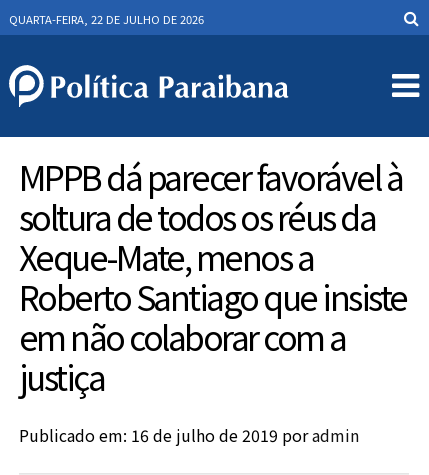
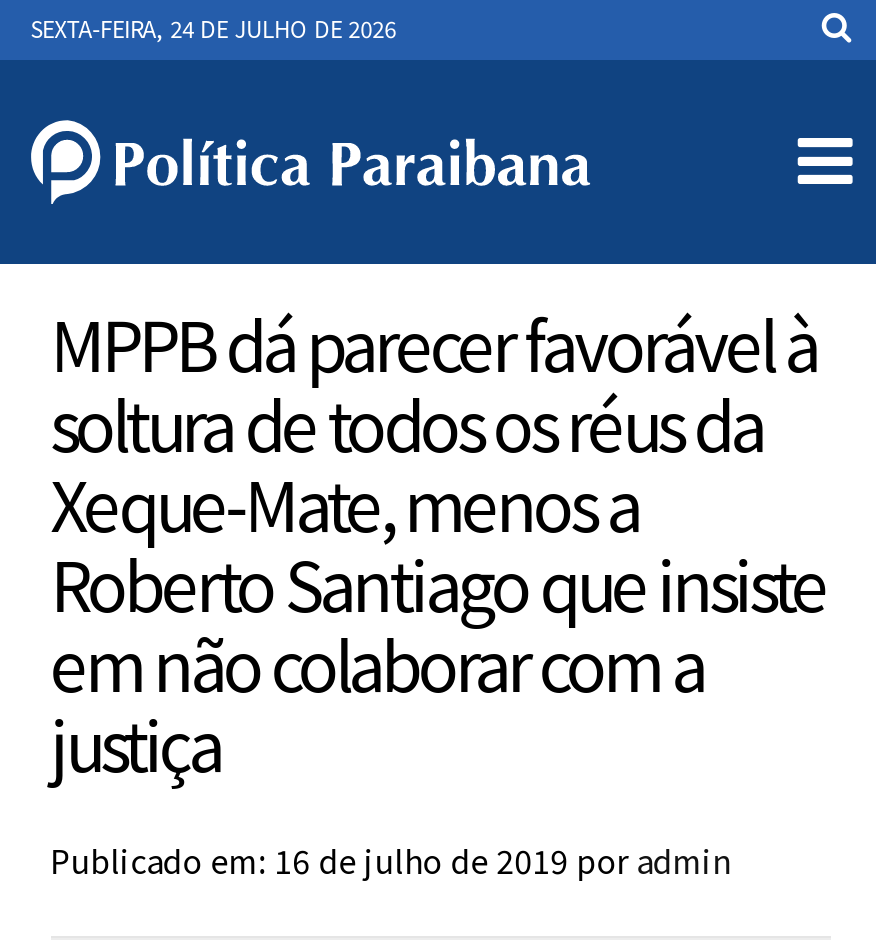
[9,11,204,27] QUARTA-FEIRA, 22 DE JULHO DE 2026 -> [30,12,396,44] SEXTA-FEIRA, 24 DE JULHO DE 2026

